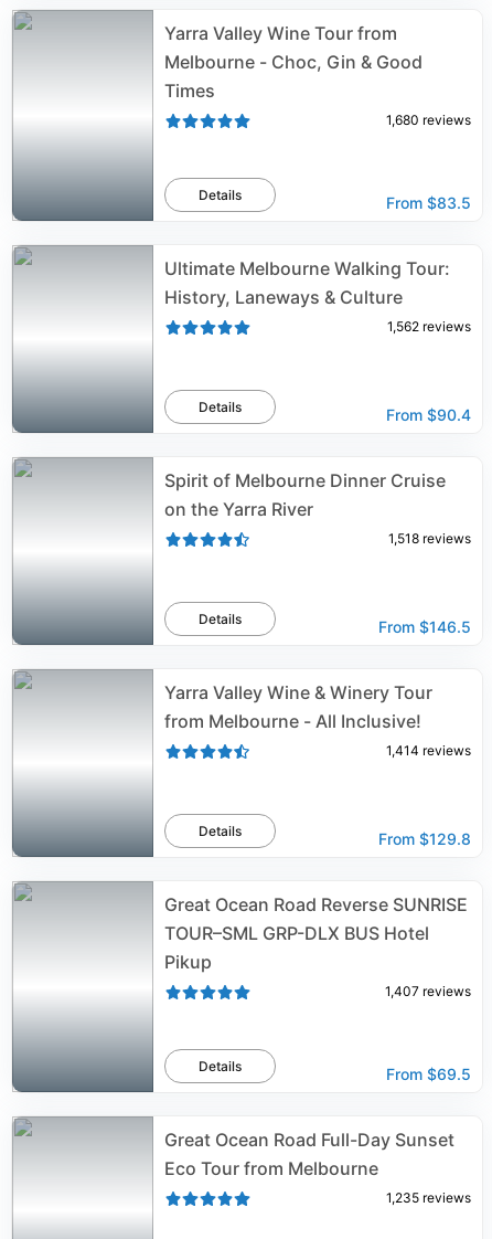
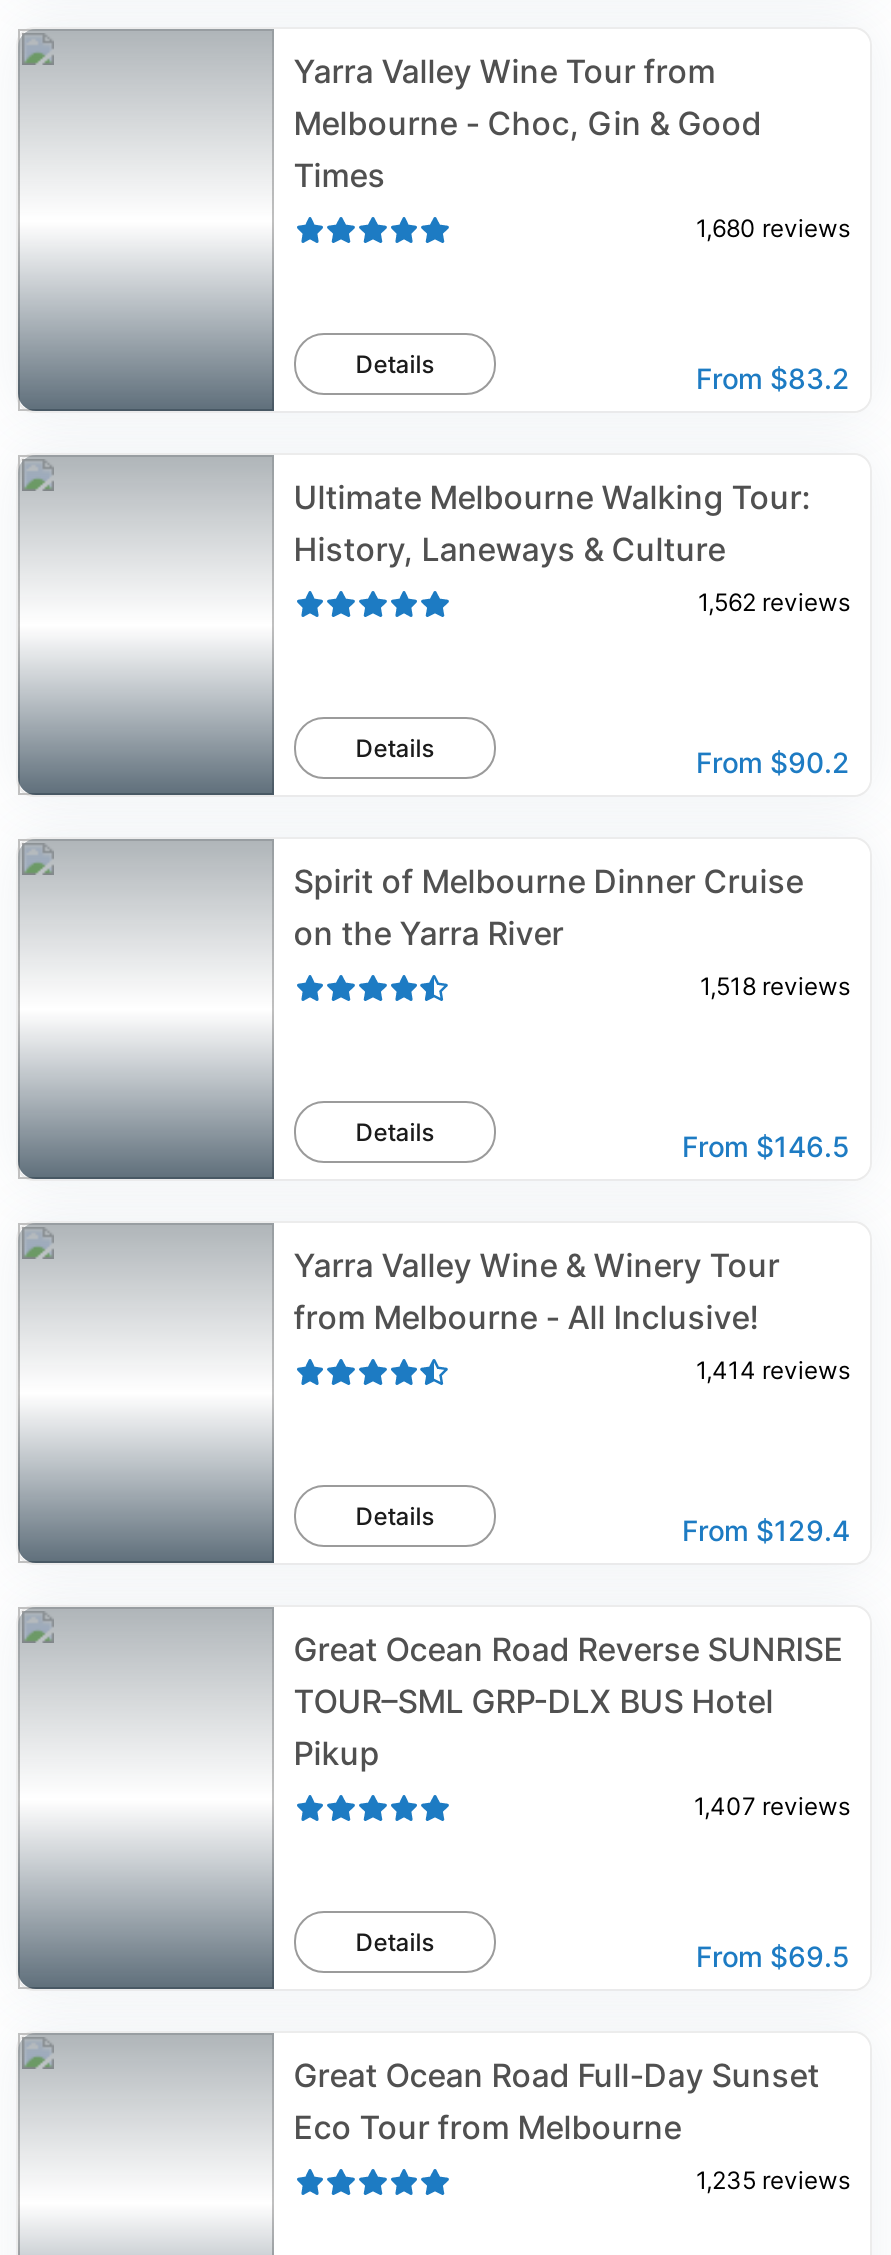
[386,193,471,212] From $83.5 -> [696,361,850,395] From $83.2
[386,405,471,424] From $90.4 -> [696,745,850,779] From $90.2
[378,829,471,848] From $129.8 -> [682,1513,850,1547] From $129.4

